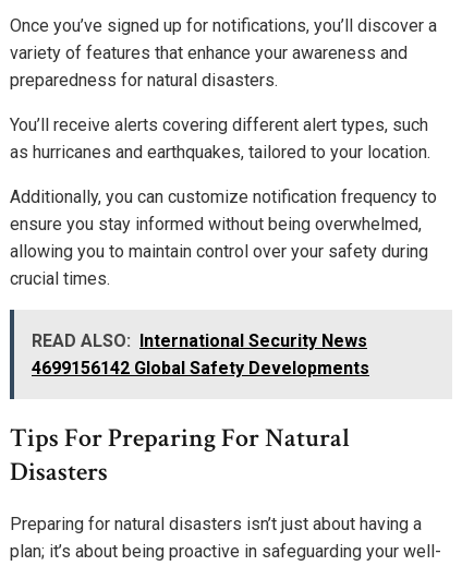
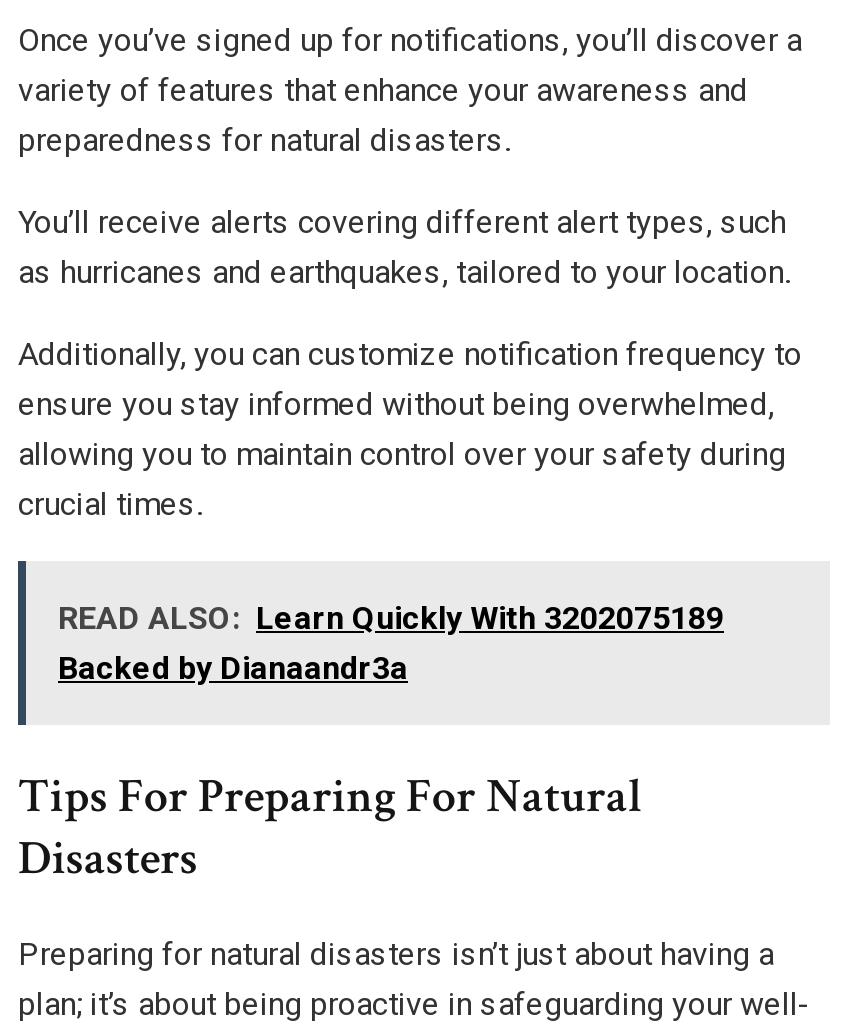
[32,330,369,378] READ ALSO: International Security News | 4699156142 Global Safety Developments -> [58,599,724,687] READ ALSO: Learn Quickly With 3202075189 | Backed by Dianaandr3a

